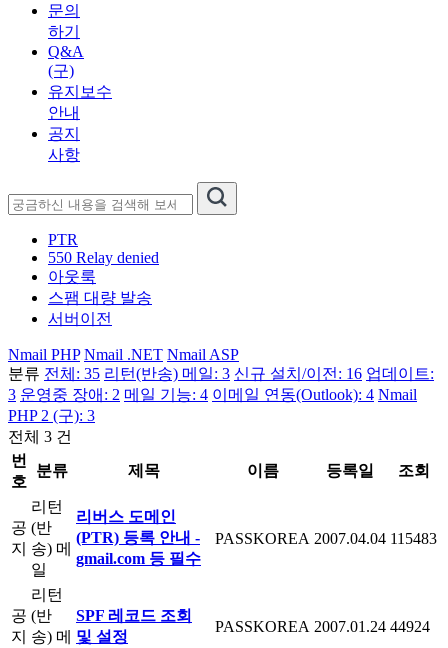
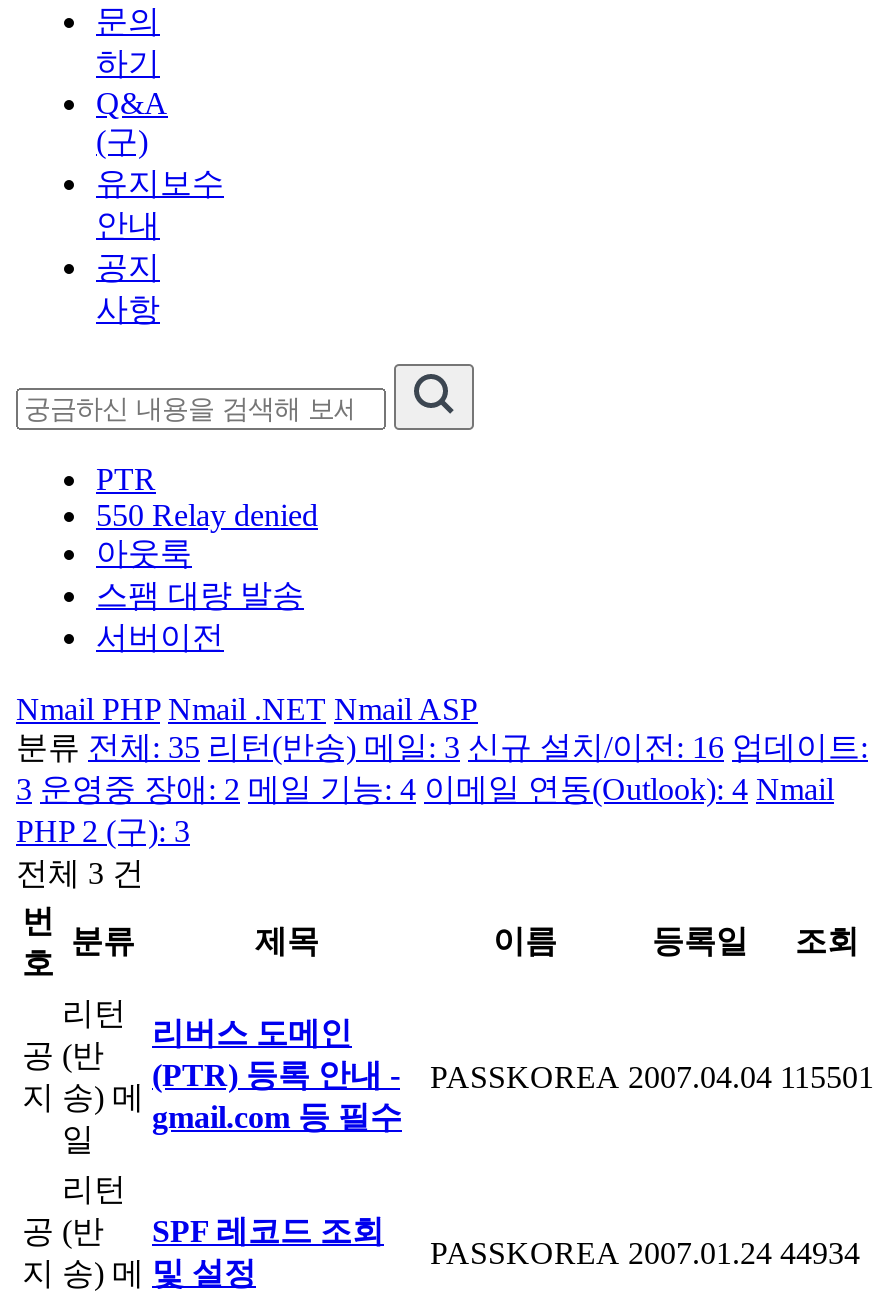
[76,529,437,547] (PTR) 등록 안내 - PASSKOREA 2007.04.04 115483 -> [152,1059,874,1095] (PTR) 등록 안내 - PASSKOREA 2007.04.04 115501
[215,618,430,635] PASSKOREA 2007.01.24 44924 -> [430,1237,860,1271] PASSKOREA 2007.01.24 44934

